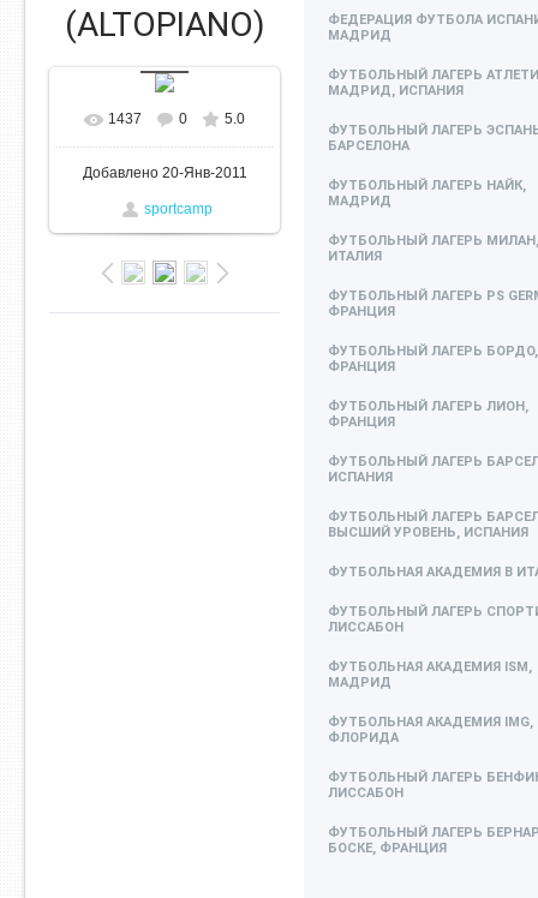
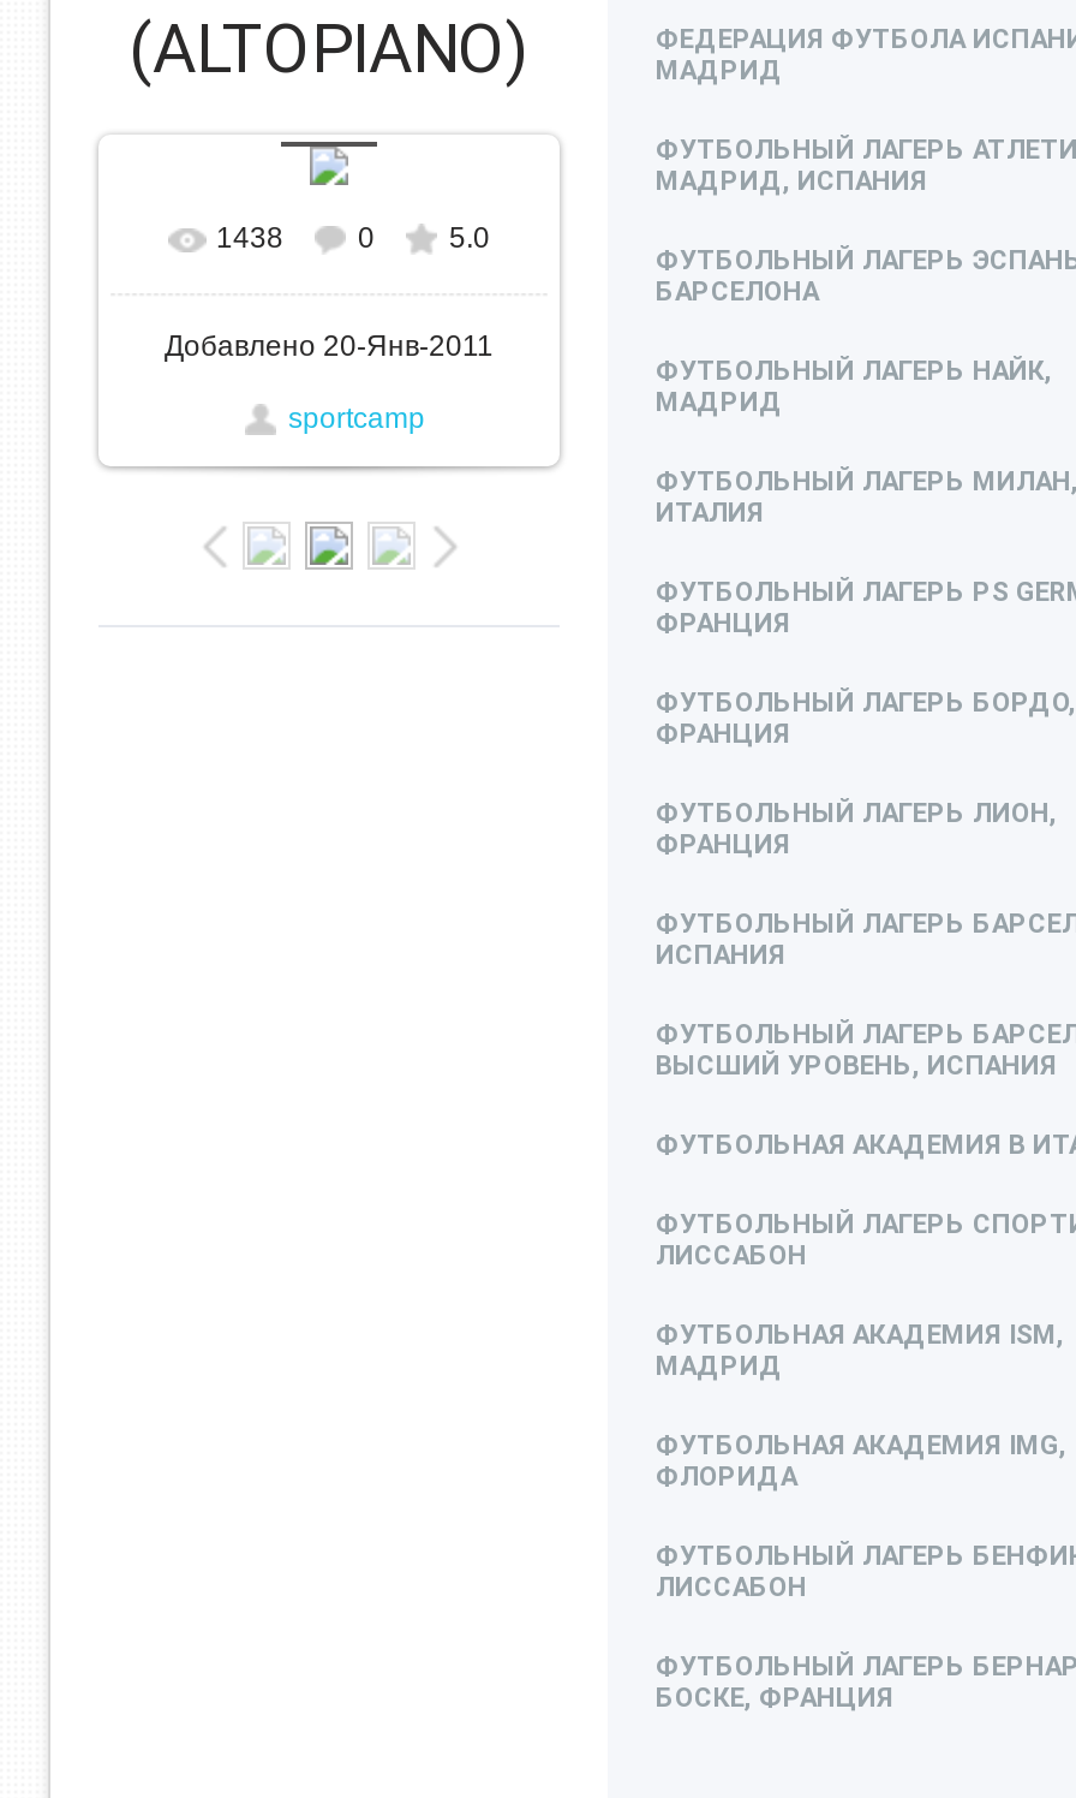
[108,111,142,128] 1437 -> [216,222,283,256] 1438

